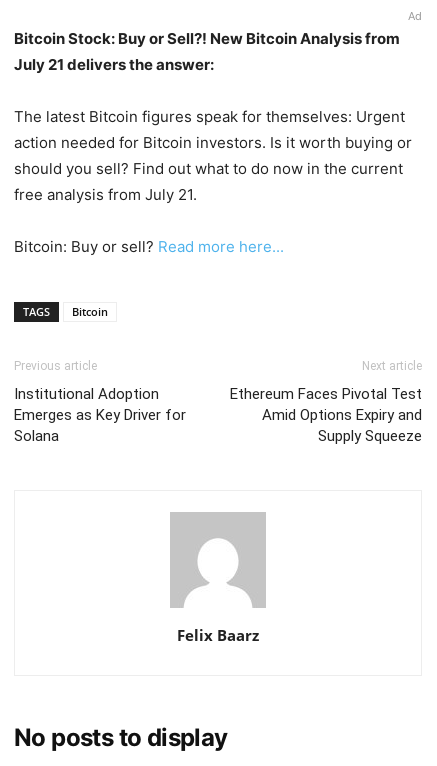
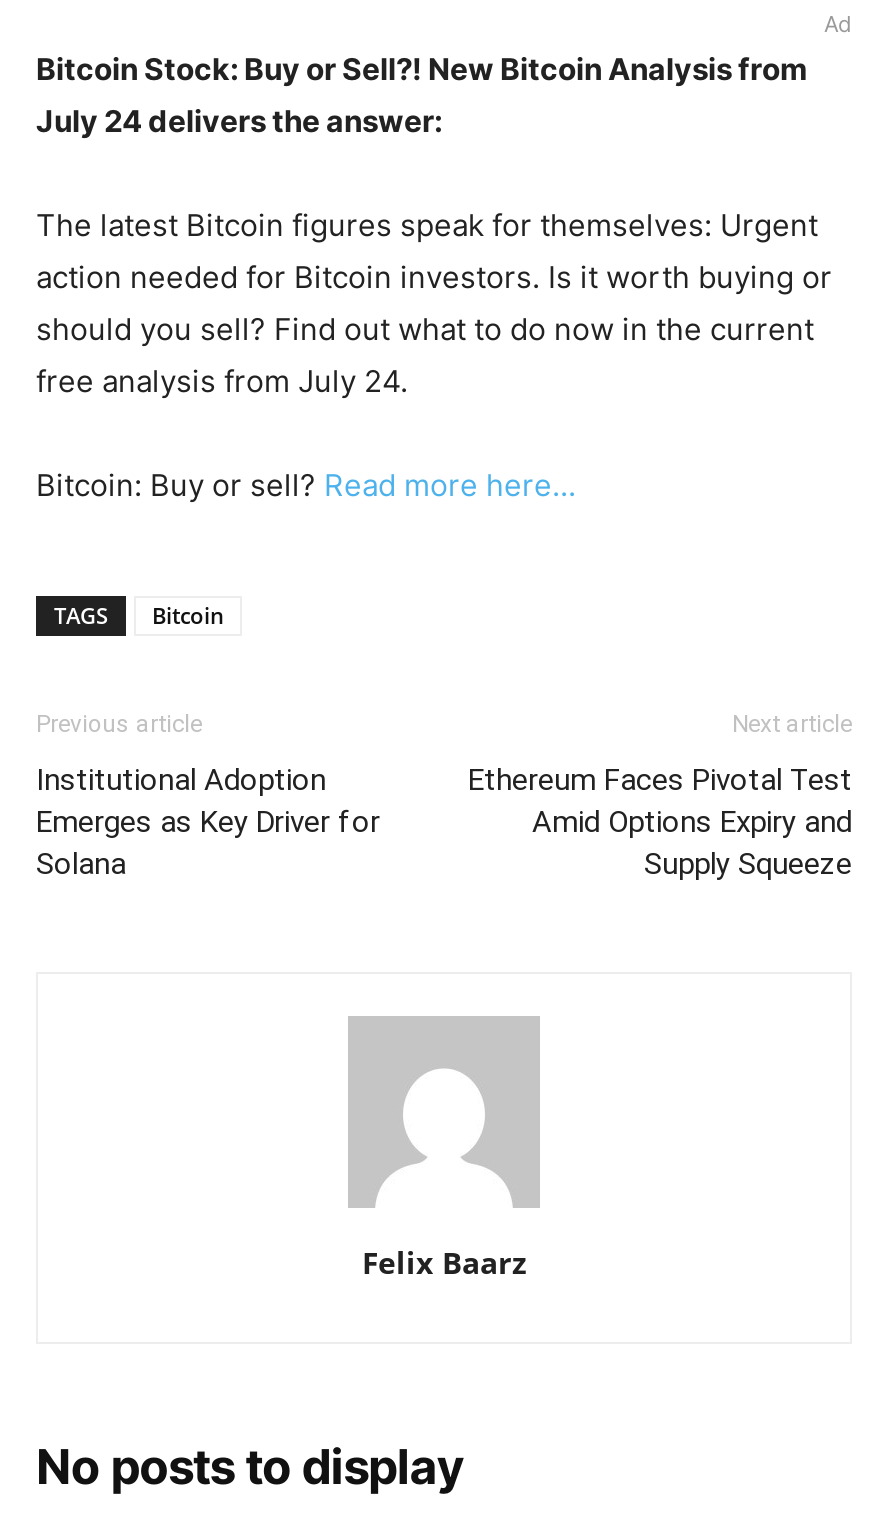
[14,55,214,74] July 21 delivers the answer: -> [36,102,442,140] July 24 delivers the answer:
[14,185,197,204] free analysis from July 21. -> [36,362,408,400] free analysis from July 24.

